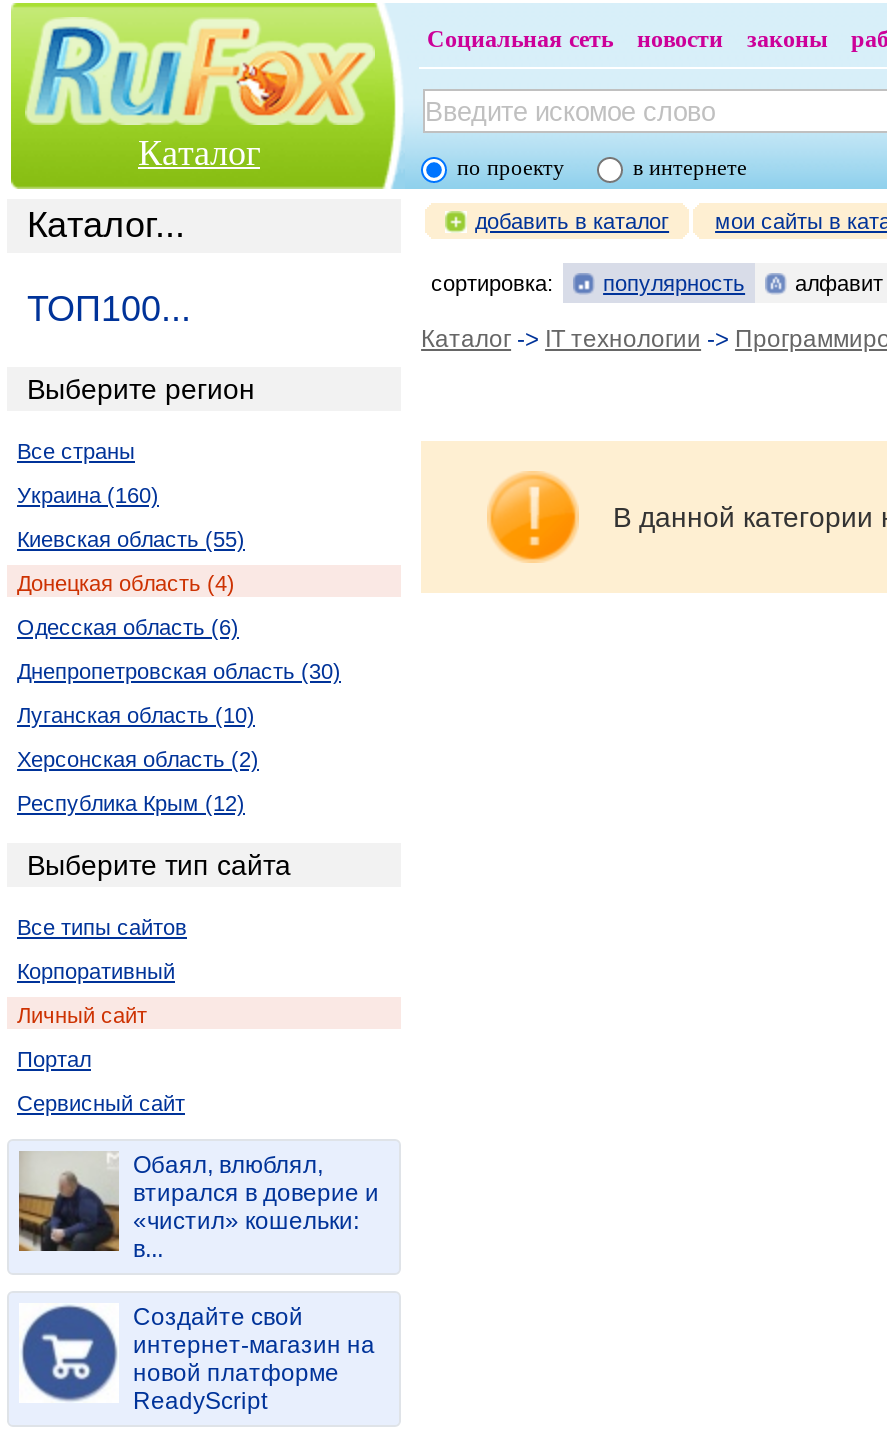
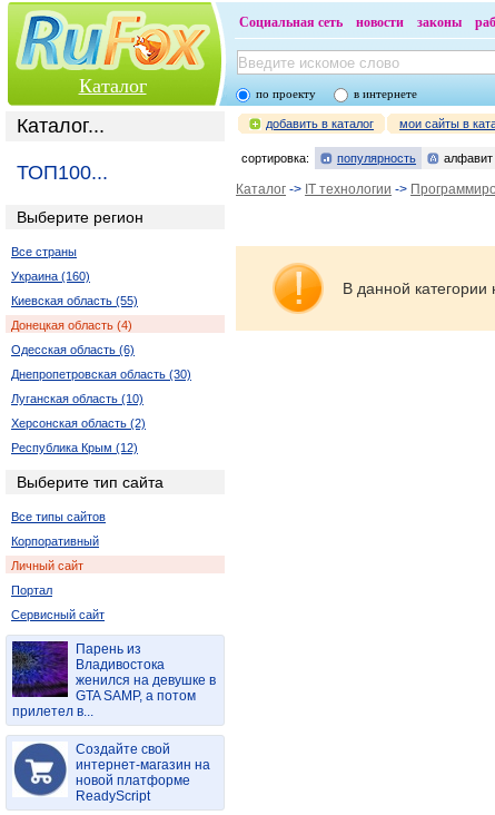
[17,1151,379,1263] [image] | Обаял, влюблял, | втирался в доверие и | «чистил» кошельки: | в... -> [11,640,216,719] [image] | Парень из | Владивостока | женился на девушке в | GTA SAMP, а потом | прилетел в...

